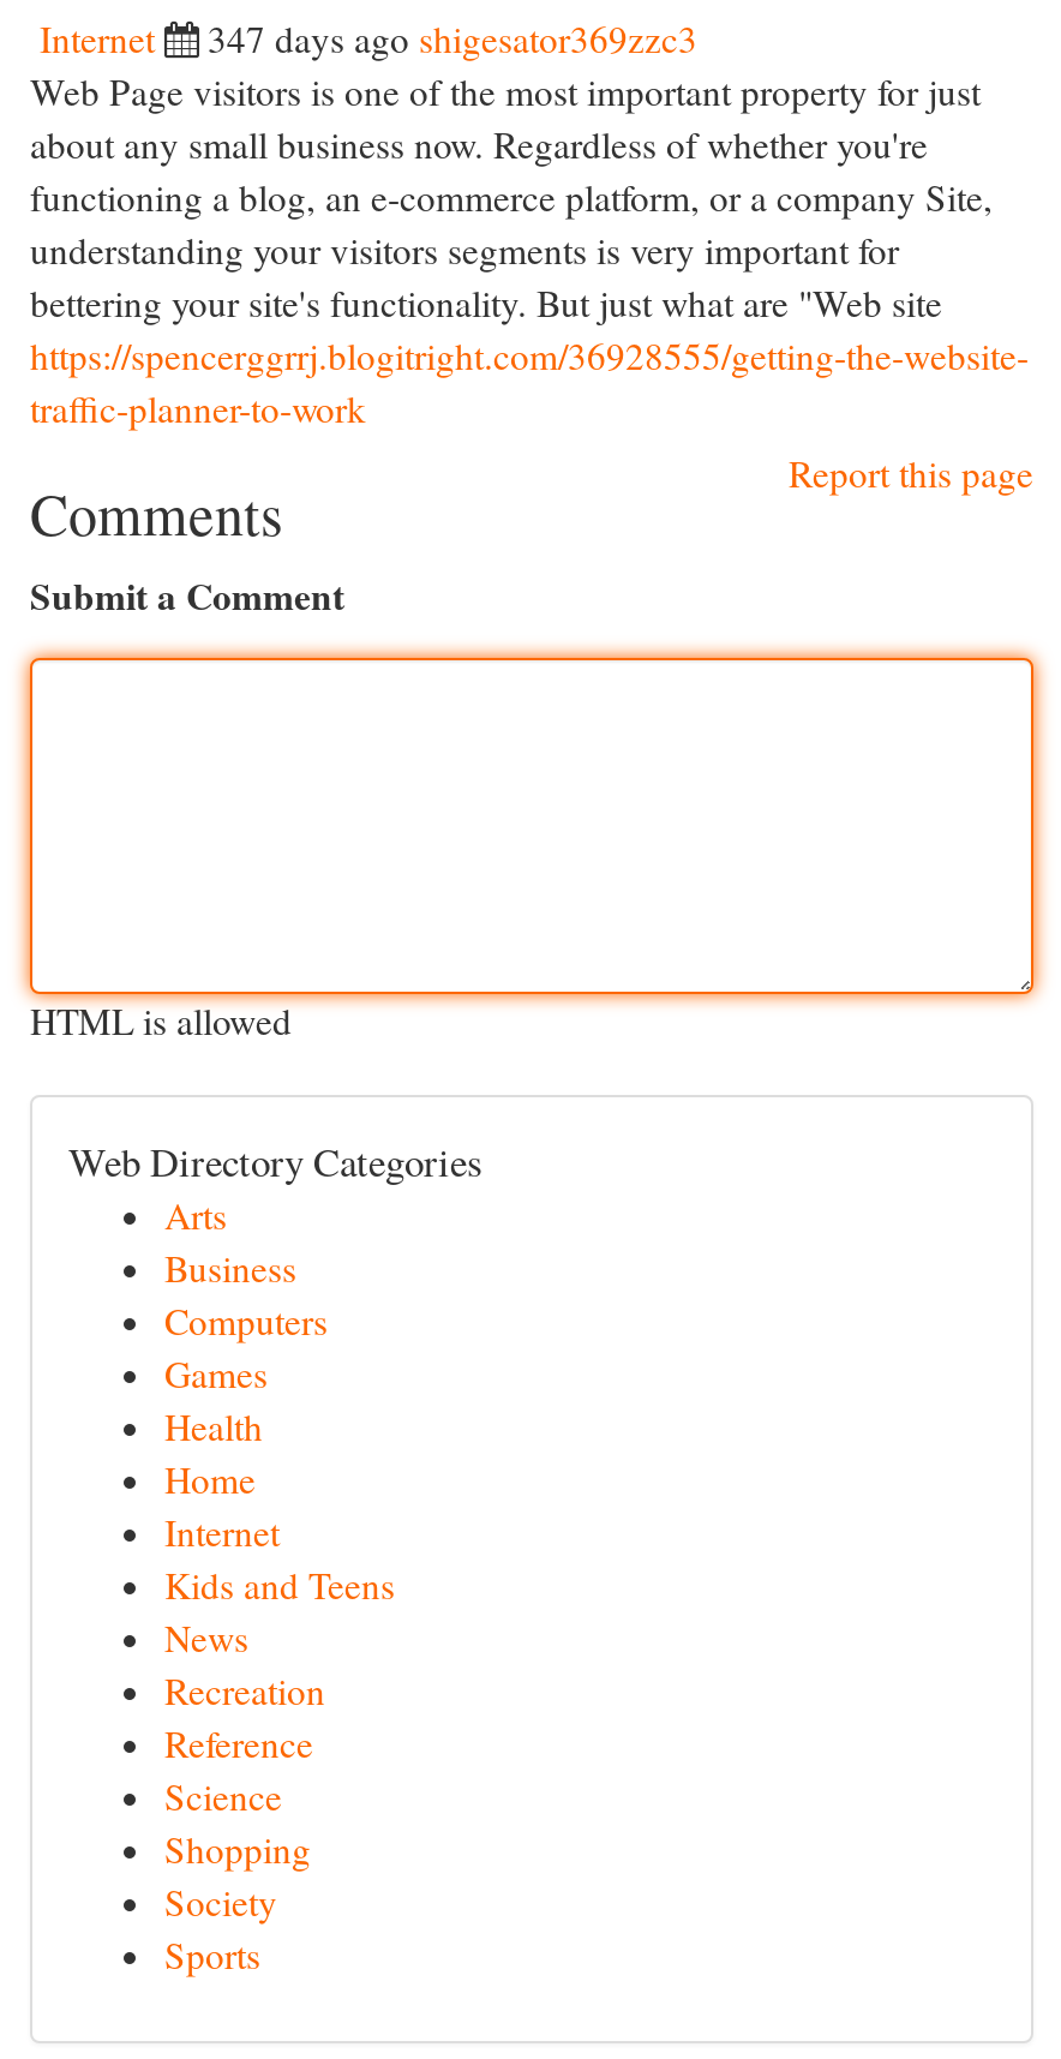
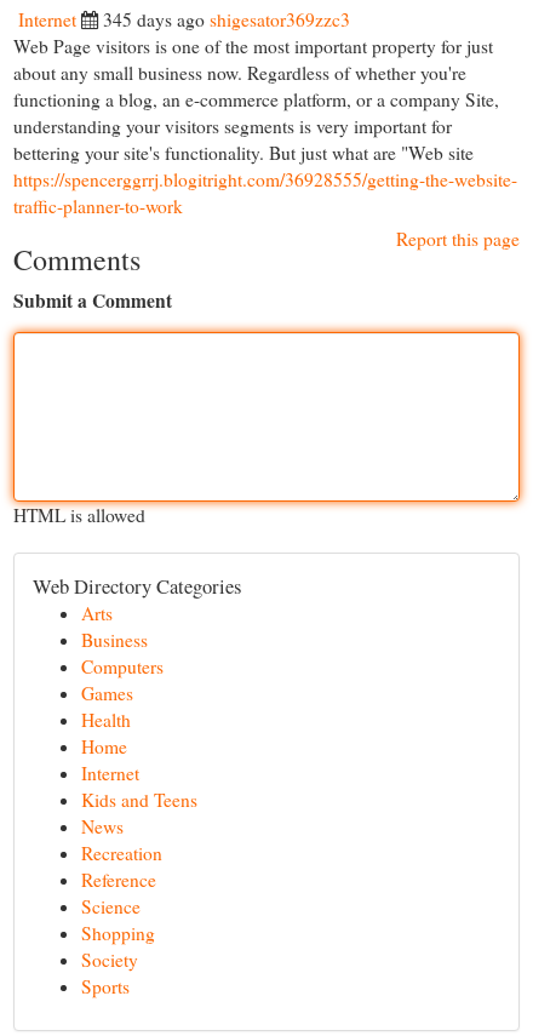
[208,14,697,62] 347 days ago shigesator369zzc3 -> [103,7,350,32] 345 days ago shigesator369zzc3

